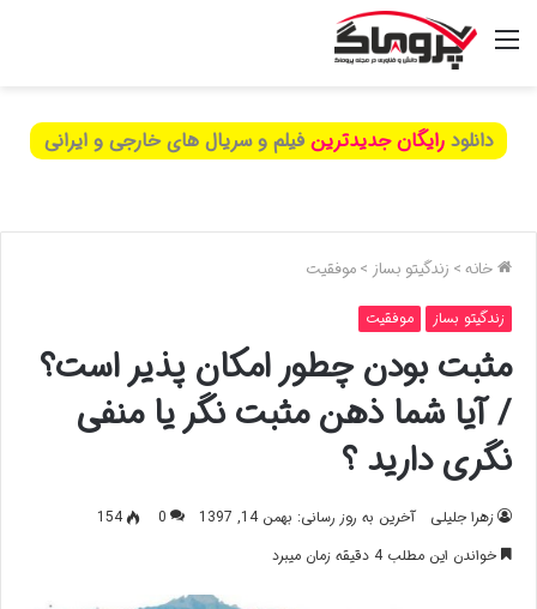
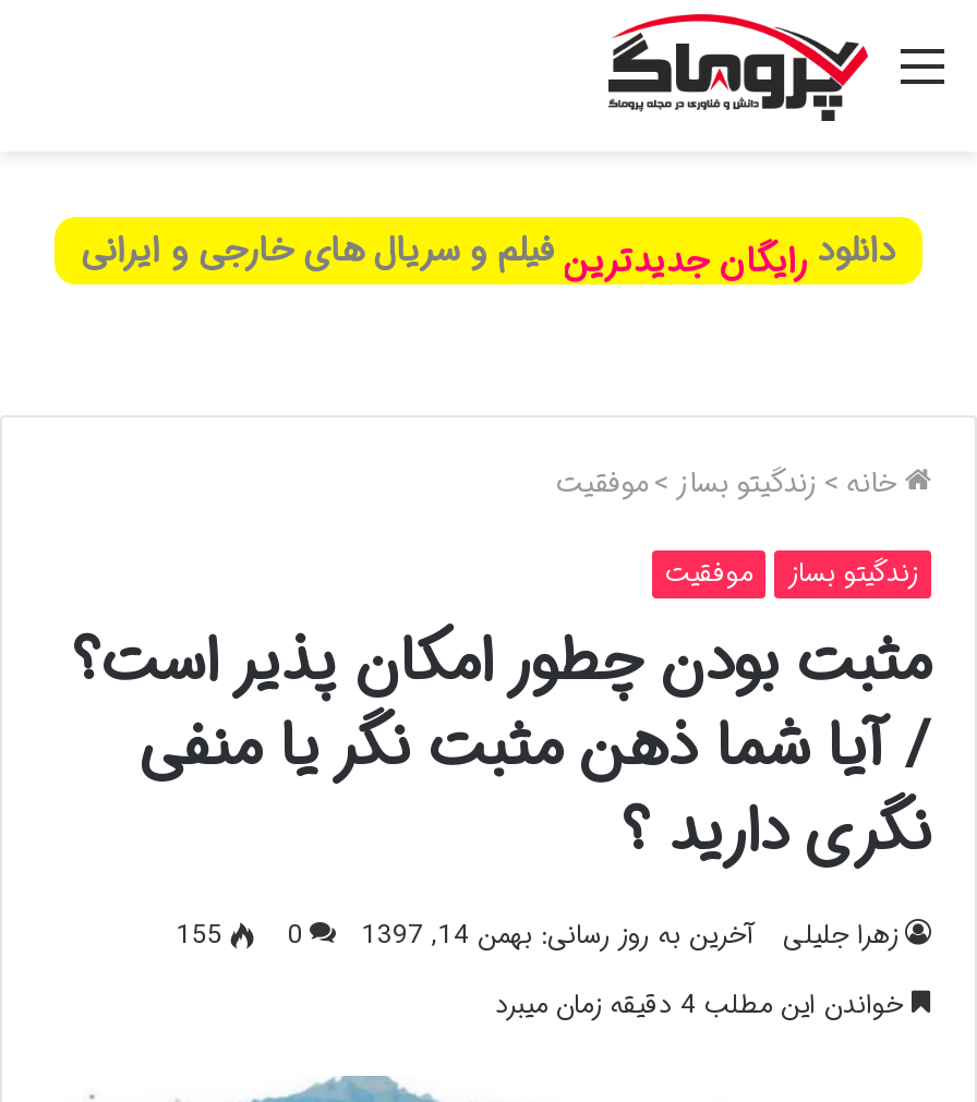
[44,126,493,156] دانلود رایگان جدیدترین فیلم و سریال های خارجی و ایرانی -> [105,224,872,278] دانلود رایگان بهترین فیلم و سریال های خارجی و ایرانی
[97,506,167,529] 154 0 -> [177,915,303,957] 155 0

